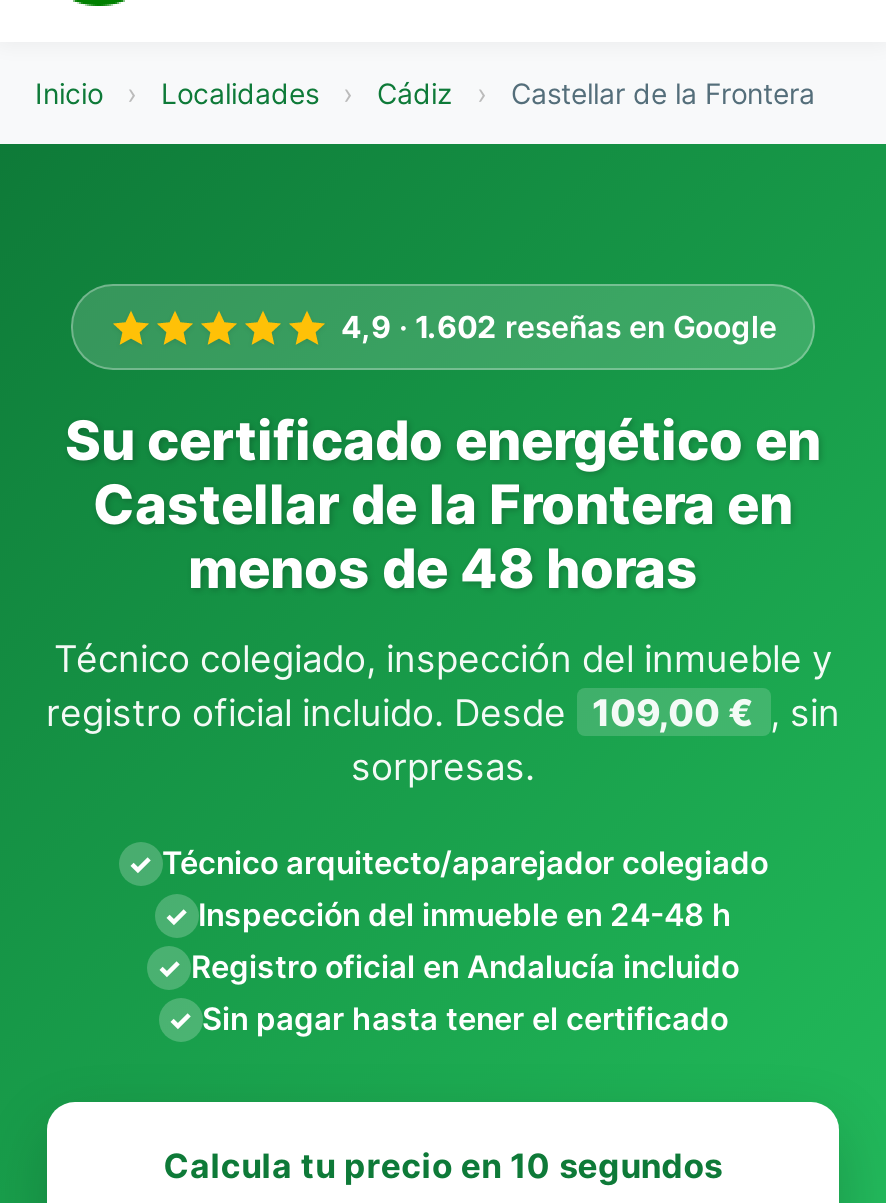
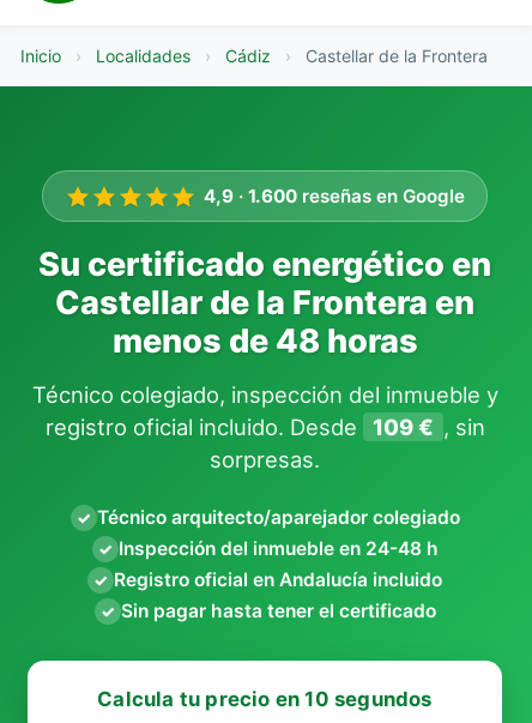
[341,308,777,346] 4,9 · 1.602 reseñas en Google -> [204,185,465,207] 4,9 · 1.600 reseñas en Google
[46,690,840,734] registro oficial incluido. Desde 109,00 € , sin -> [45,414,485,440] registro oficial incluido. Desde 109 € , sin

